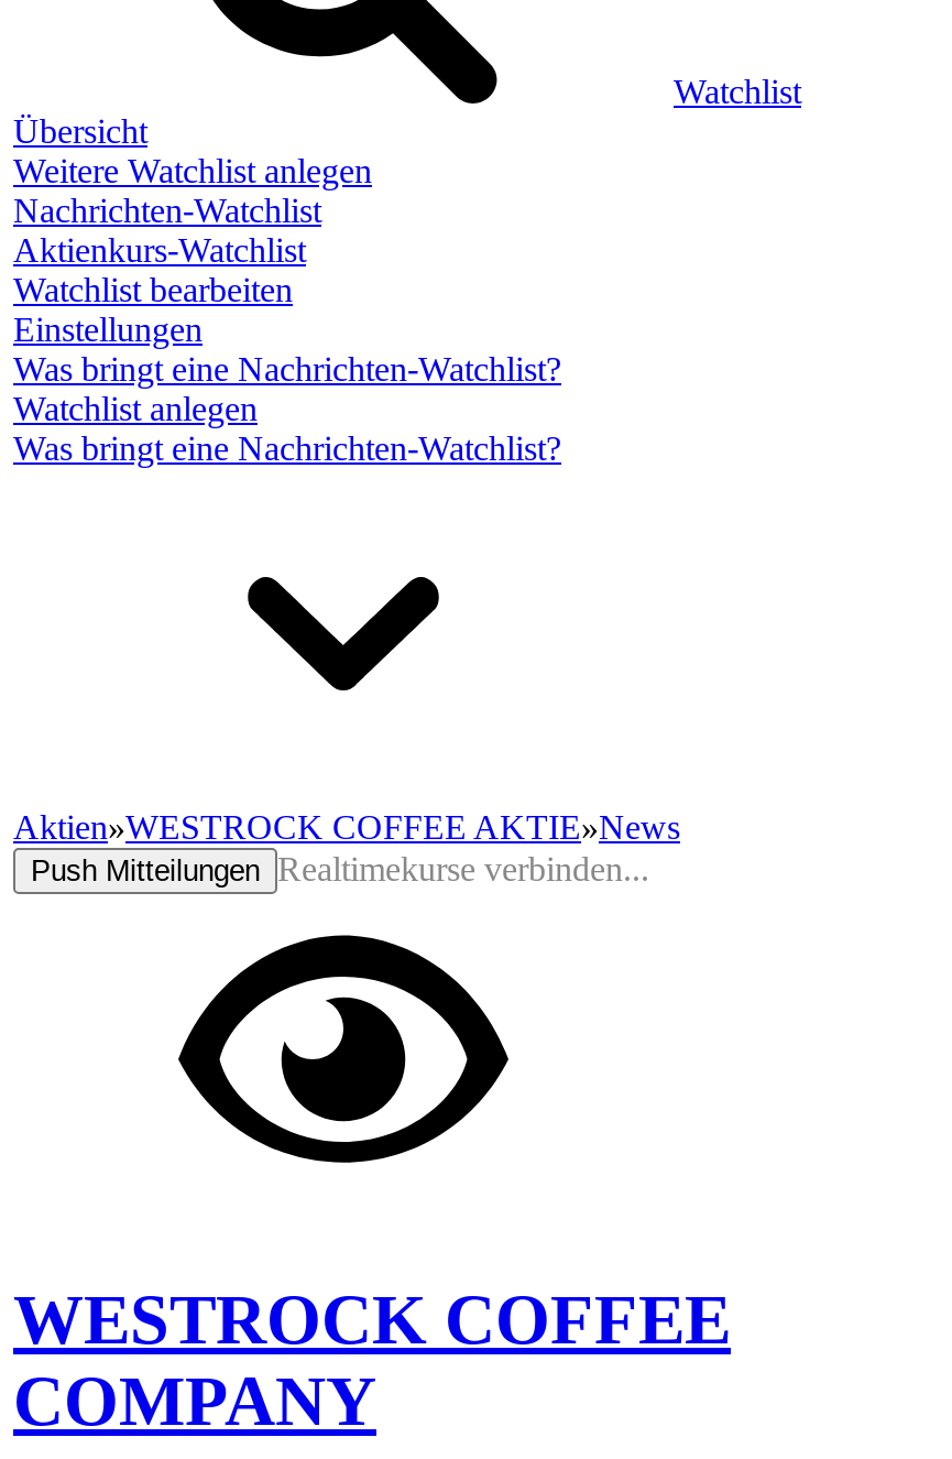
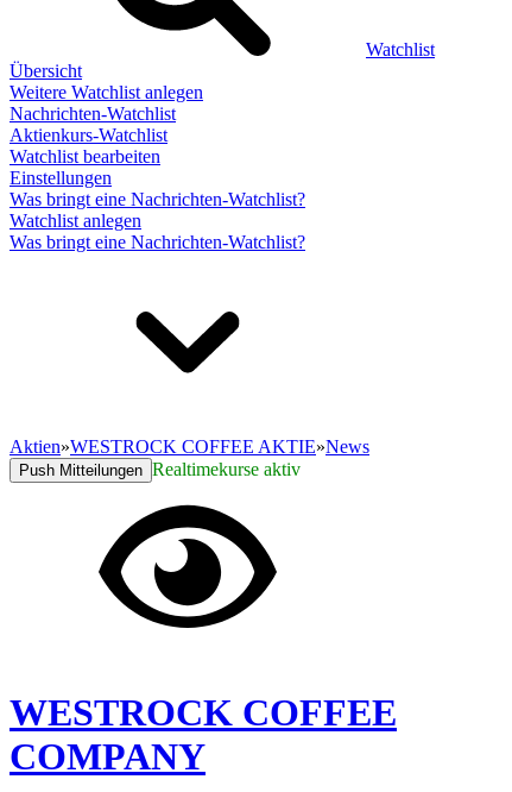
[31,850,649,888] Push Mitteilungen Realtimekurse verbinden... -> [19,459,301,479] Push Mitteilungen Realtimekurse aktiv

